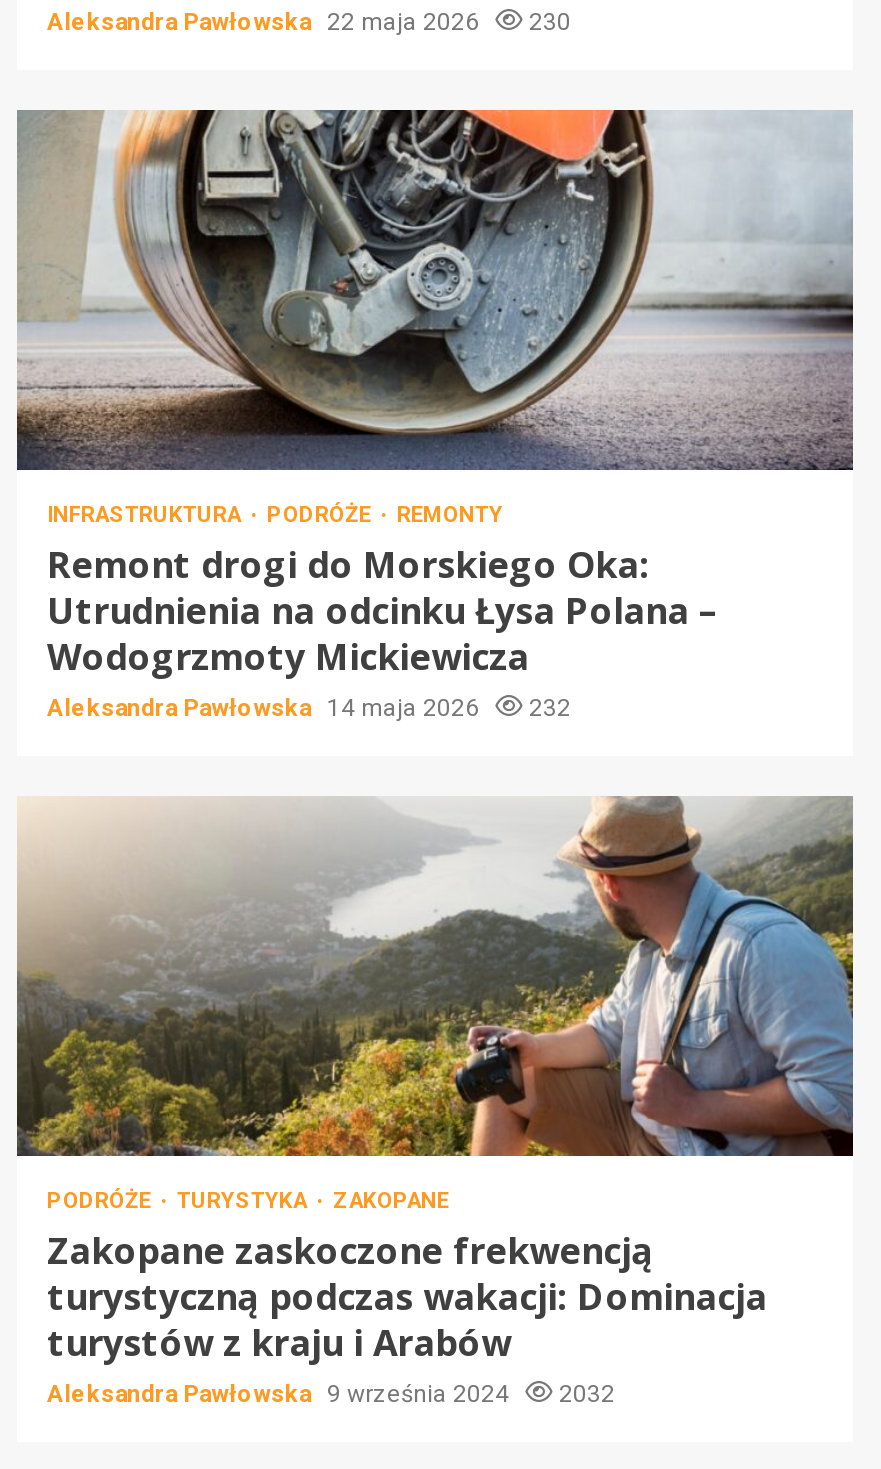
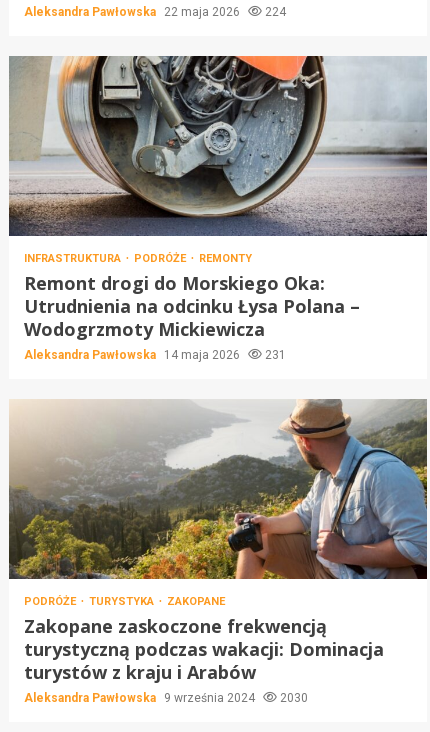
[47,9,571,37] Aleksandra Pawłowska 22 maja 2026 230 -> [24,5,286,19] Aleksandra Pawłowska 22 maja 2026 224
[47,695,571,723] Aleksandra Pawłowska 14 maja 2026 232 -> [24,348,286,362] Aleksandra Pawłowska 14 maja 2026 231
[47,1381,615,1409] Aleksandra Pawłowska 9 września 2024 2032 -> [24,691,308,705] Aleksandra Pawłowska 9 września 2024 2030

